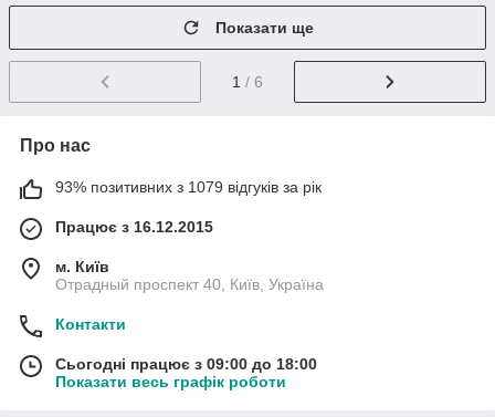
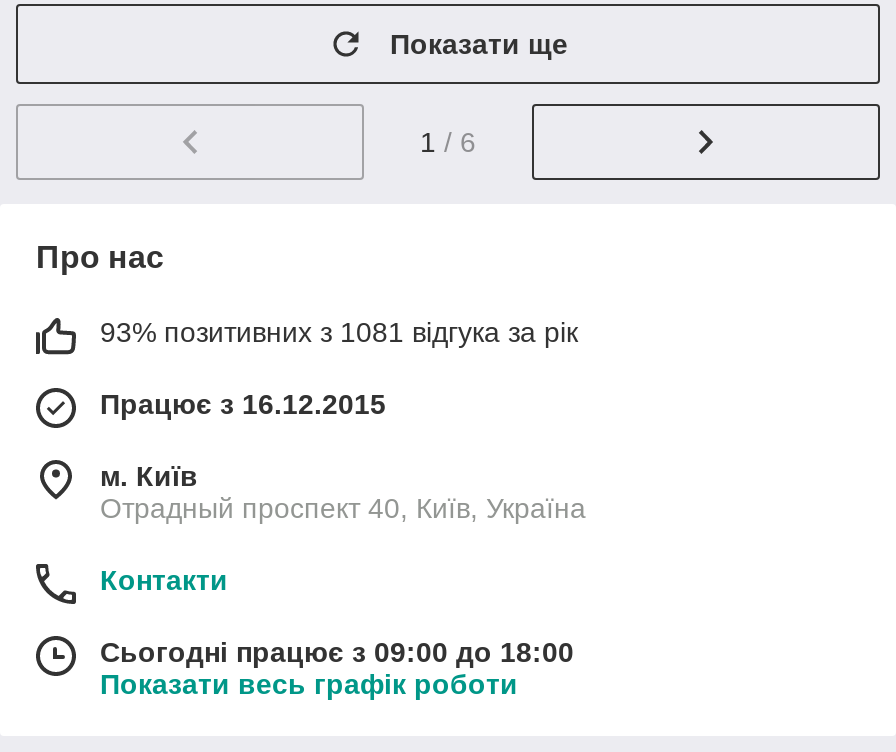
[55,178,322,196] 93% позитивних з 1079 відгуків за рік -> [100,316,578,348] 93% позитивних з 1081 відгука за рік

